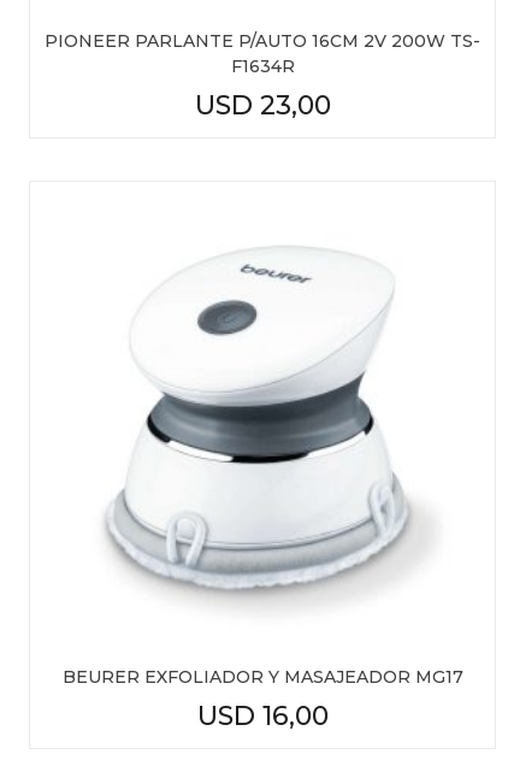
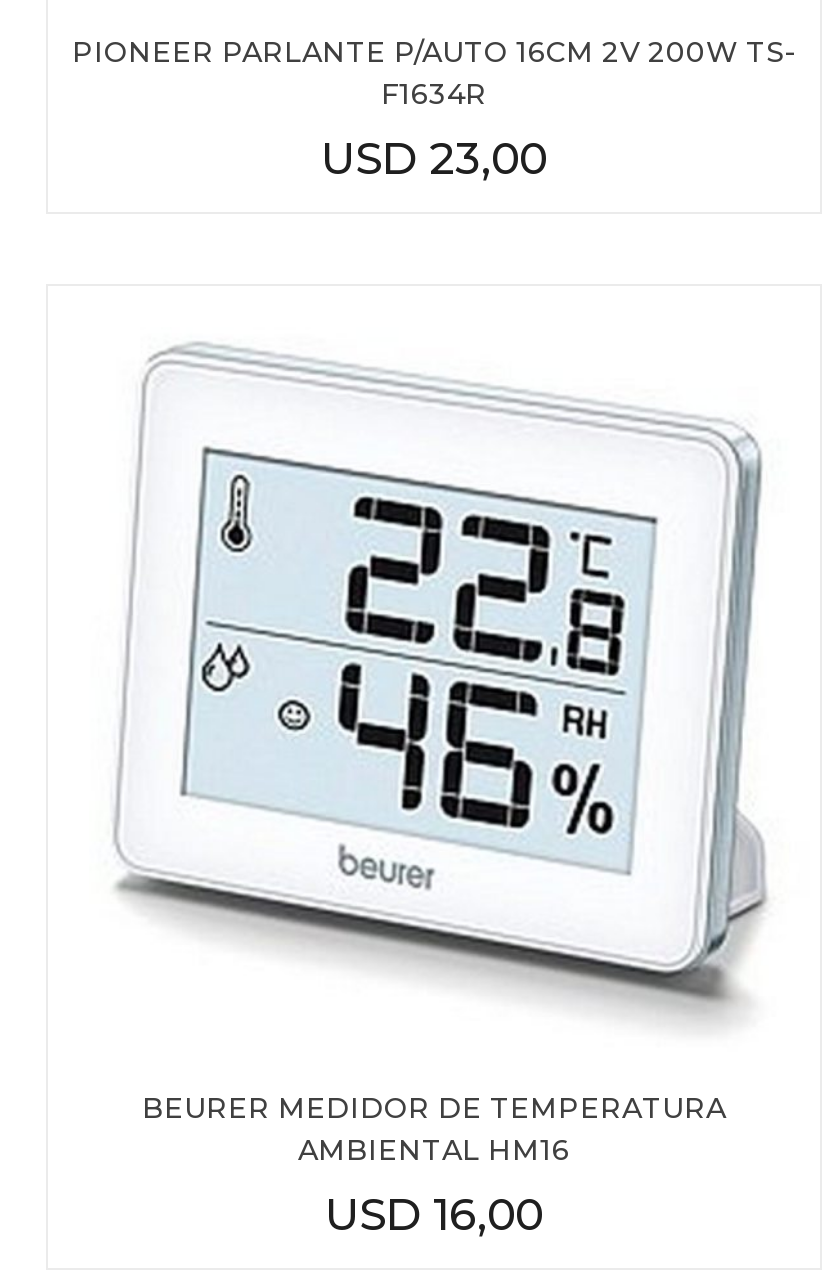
[105,264,461,603] [image] -> [112,342,768,1024] [image]
[62,667,463,688] BEURER EXFOLIADOR Y MASAJEADOR MG17 -> [142,1091,726,1169] BEURER MEDIDOR DE TEMPERATURA | AMBIENTAL HM16

